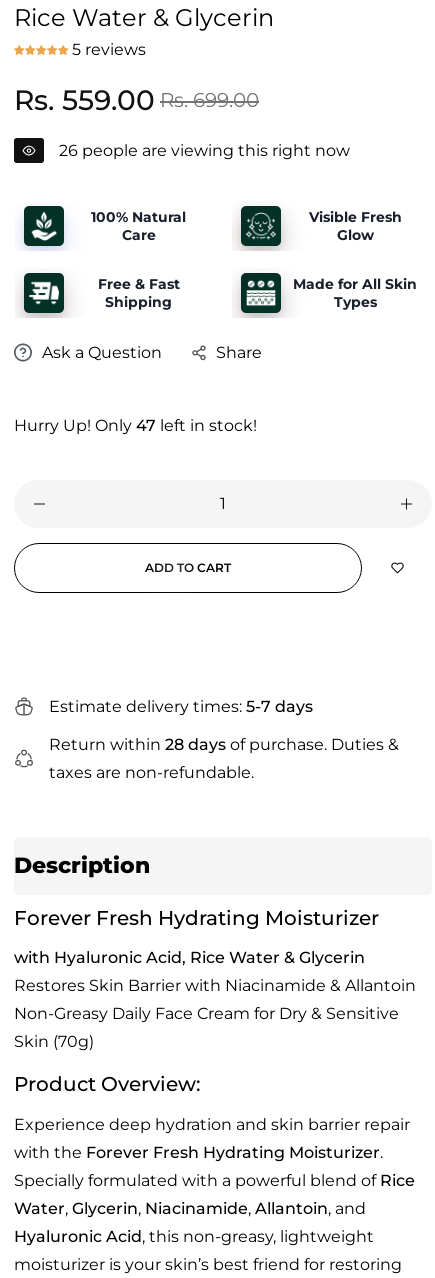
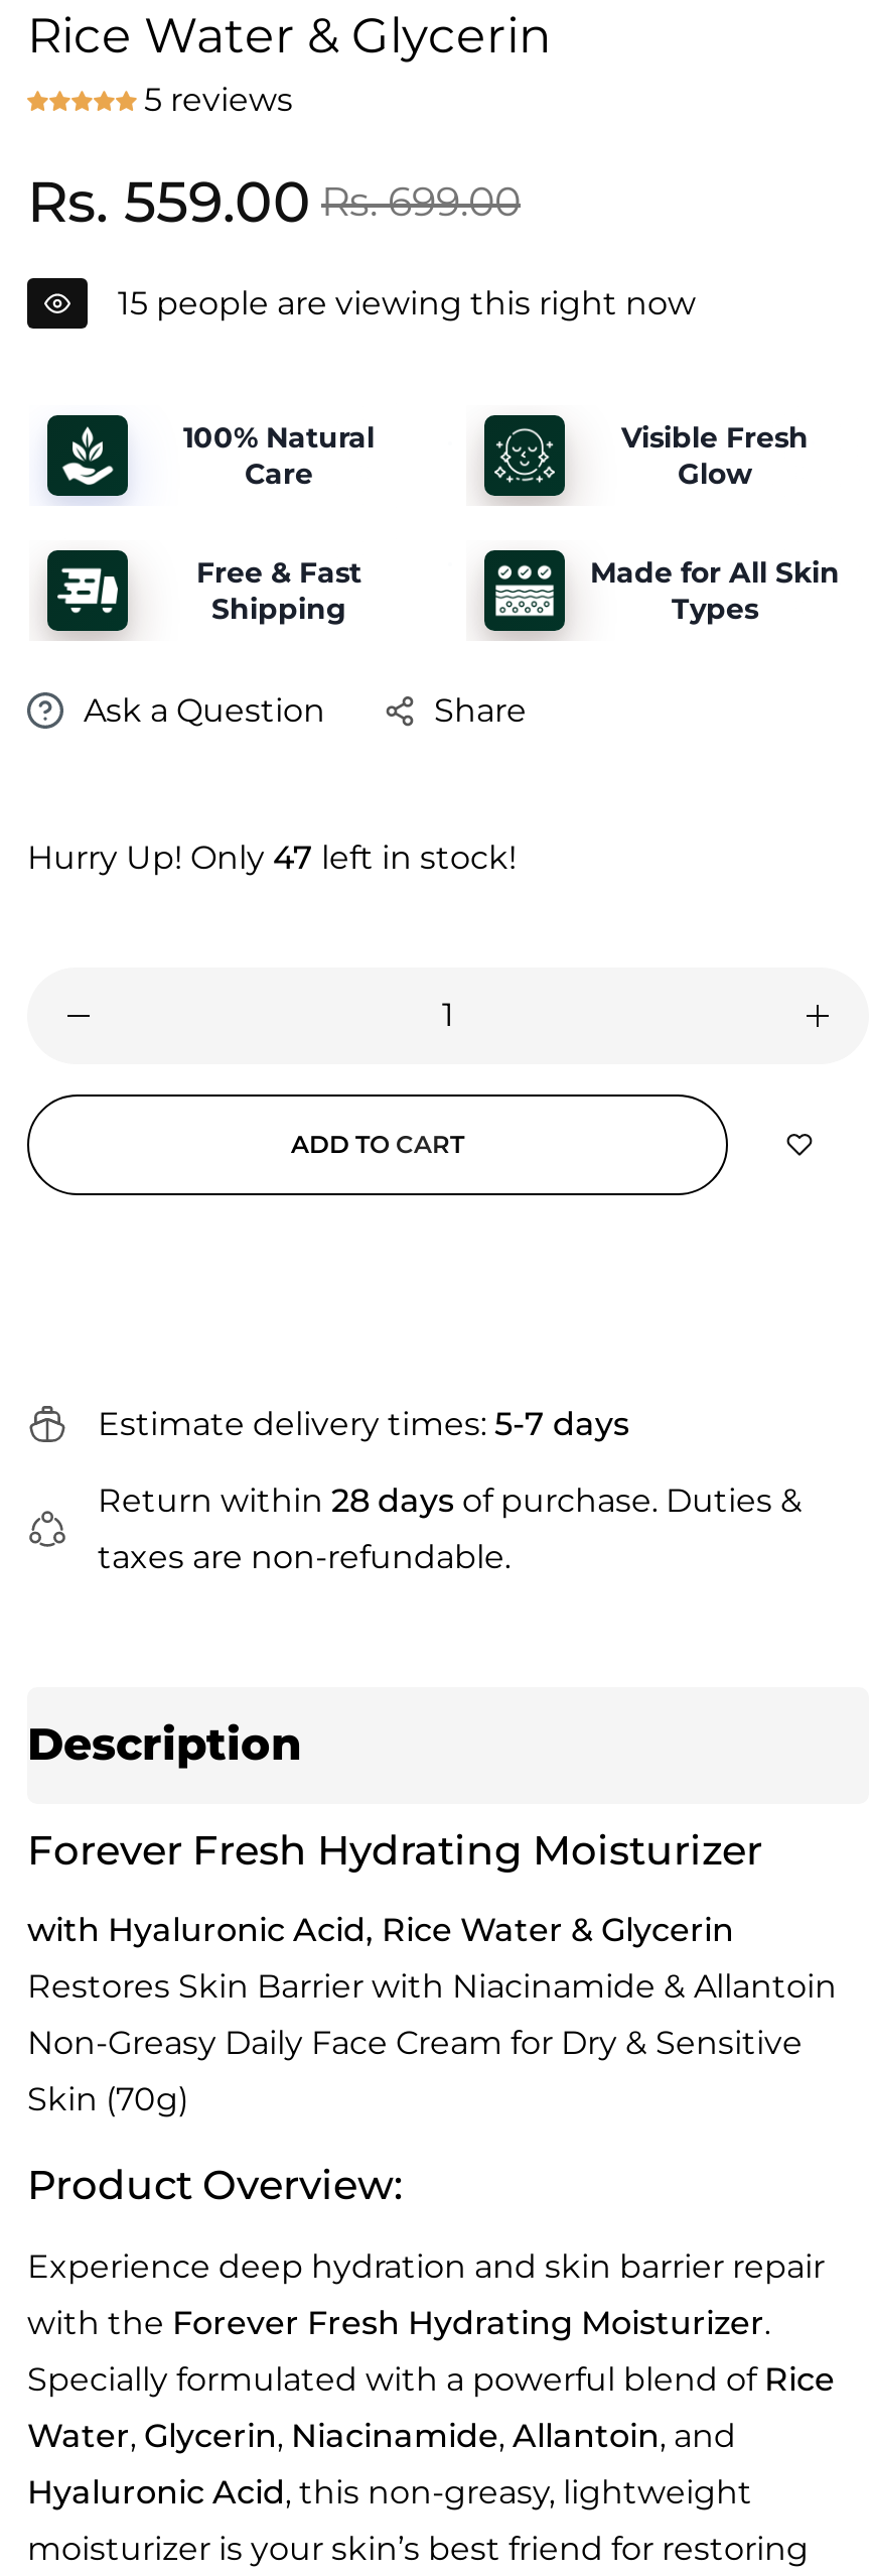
[59,141,350,160] 26 people are viewing this right now -> [118,284,696,322] 15 people are viewing this right now

